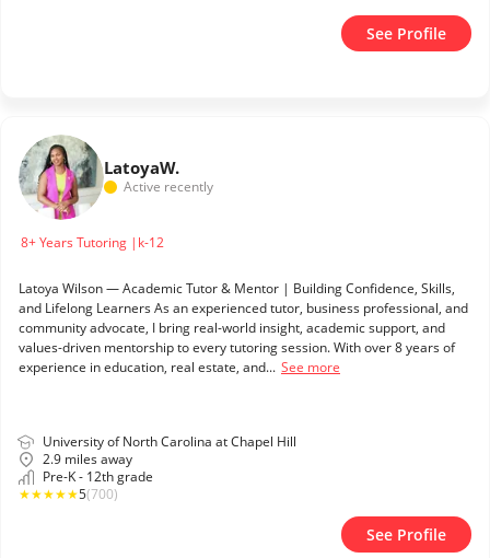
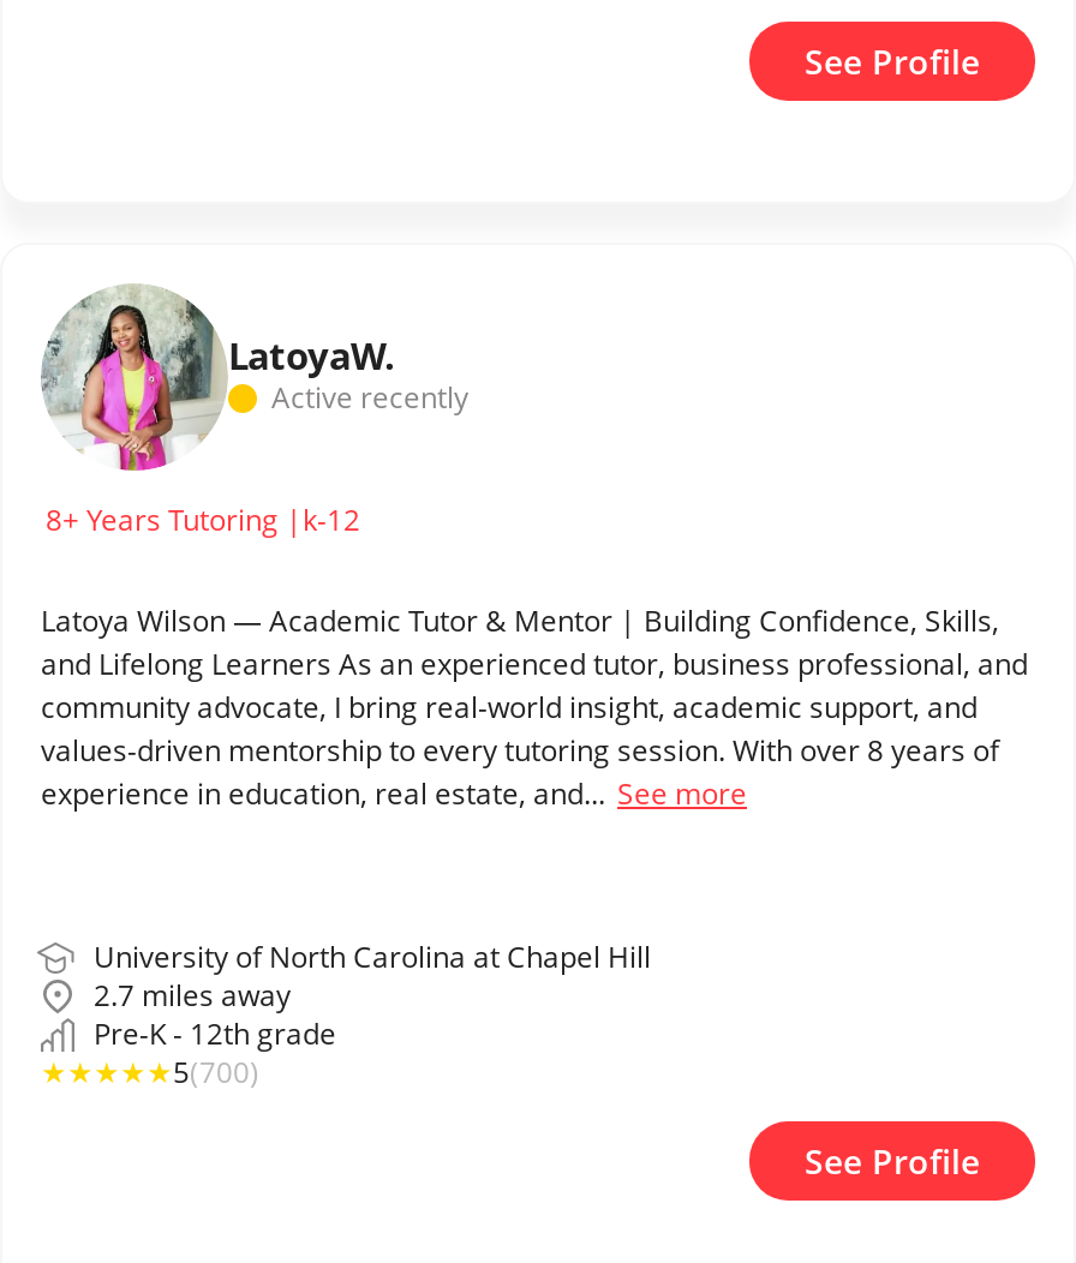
[43,450,132,468] 2.9 miles away -> [94,975,291,1016] 2.7 miles away

